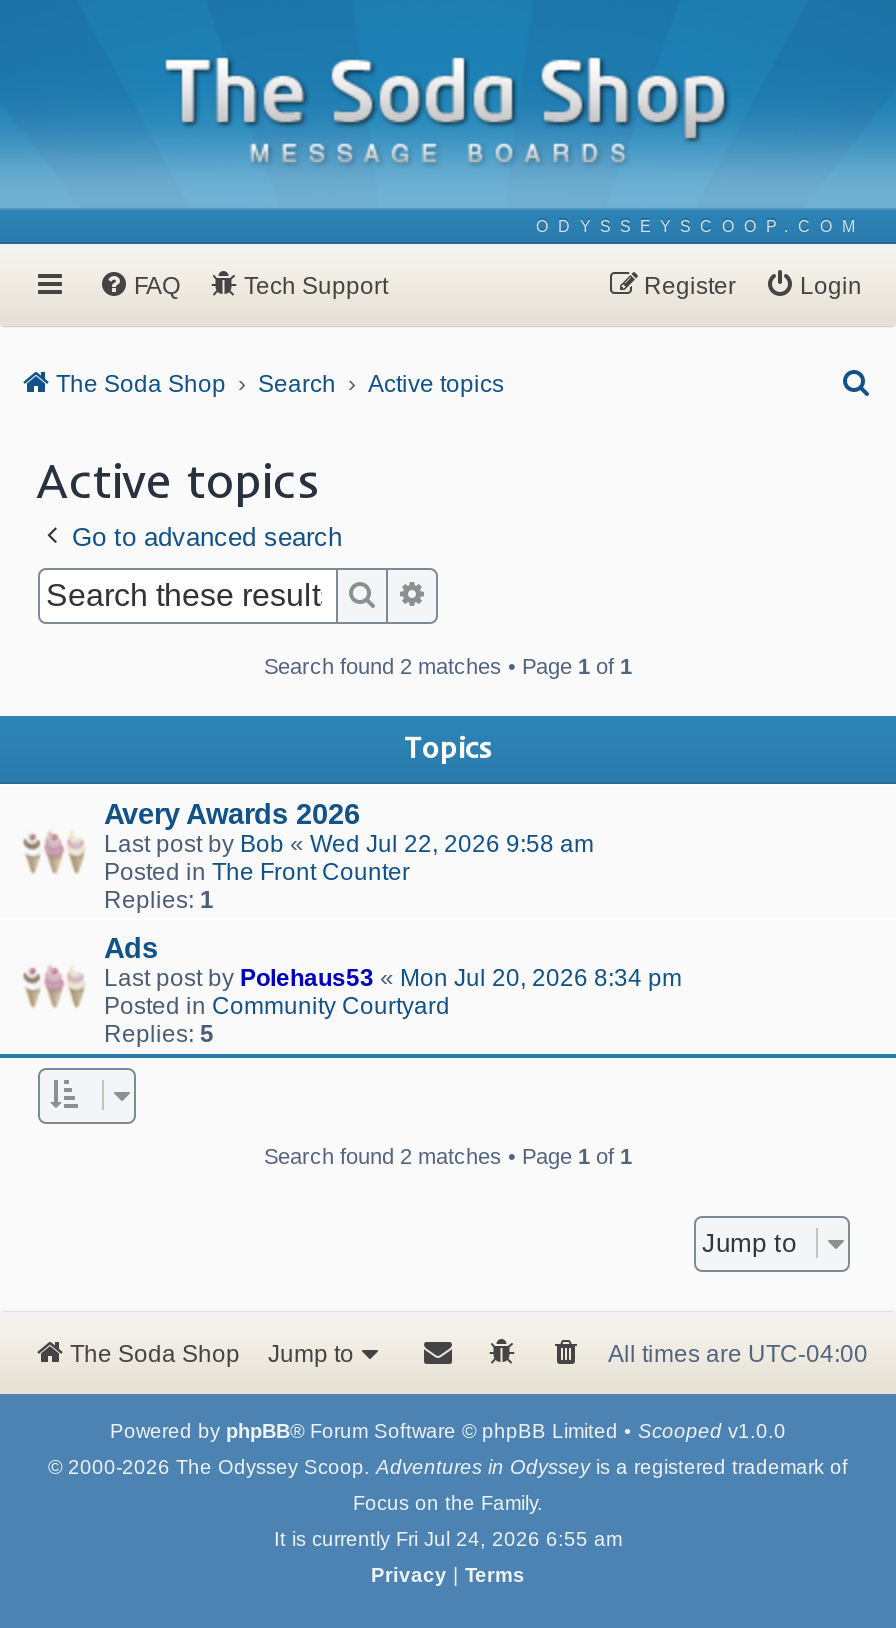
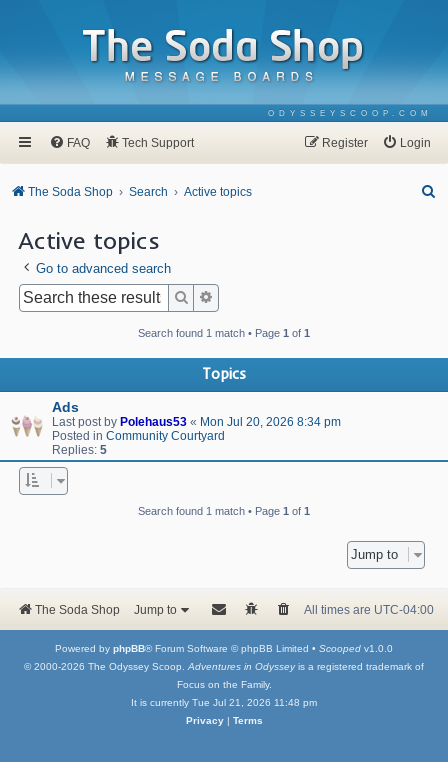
[264,655,632,679] Search found 2 matches • Page 1 of 1 -> [138,327,310,339] Search found 1 match • Page 1 of 1
[104,799,594,915] Avery Awards 2026 | Last post by Bob «Wed Jul 22, 2026 9:58 am | Posted in The Front Counter | Replies: 1 -> none
[264,1145,632,1169] Search found 2 matches • Page 1 of 1 -> [138,505,310,517] Search found 1 match • Page 1 of 1
[274,1529,622,1551] It is currently Fri Jul 24, 2026 6:55 am -> [131,697,317,708] It is currently Tue Jul 21, 2026 11:48 pm

